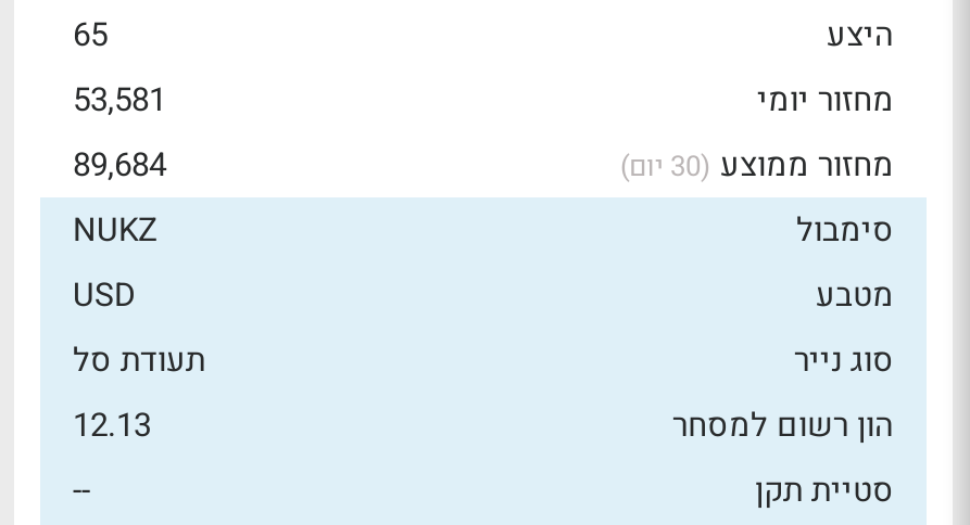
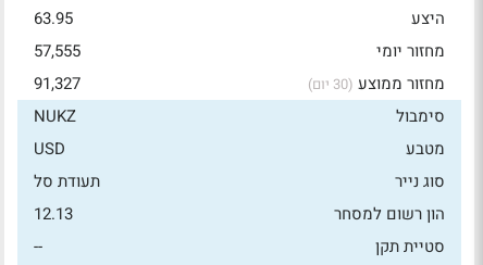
[73,11,108,59] 65 -> [34,7,73,31] 63.95
[73,76,166,124] 53,581 -> [34,39,81,63] 57,555
[73,141,166,189] 89,684 -> [34,72,81,96] 91,327

